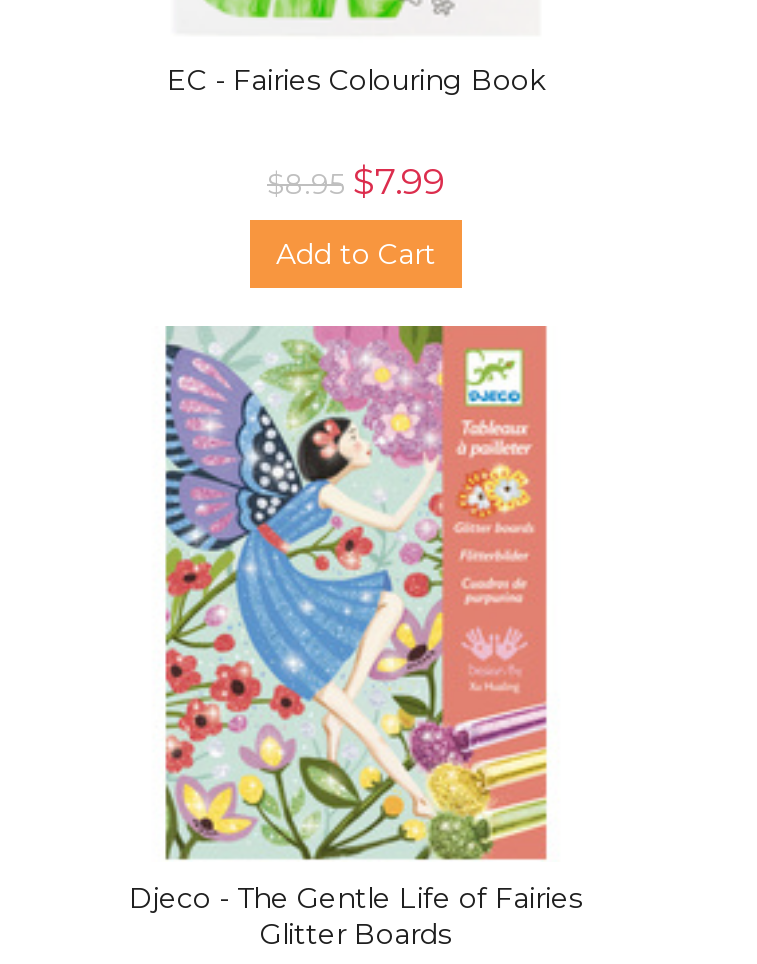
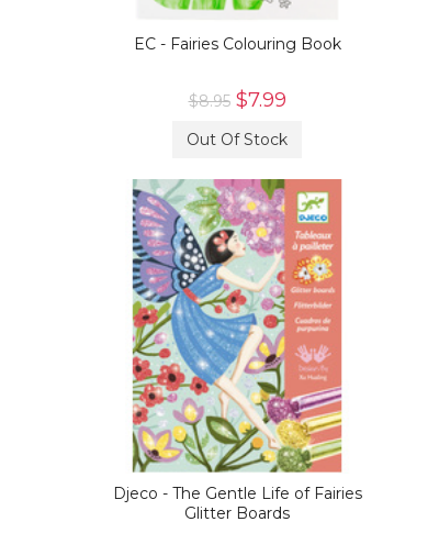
[276,236,436,272] Add to Cart -> [187,129,288,149] Out Of Stock

